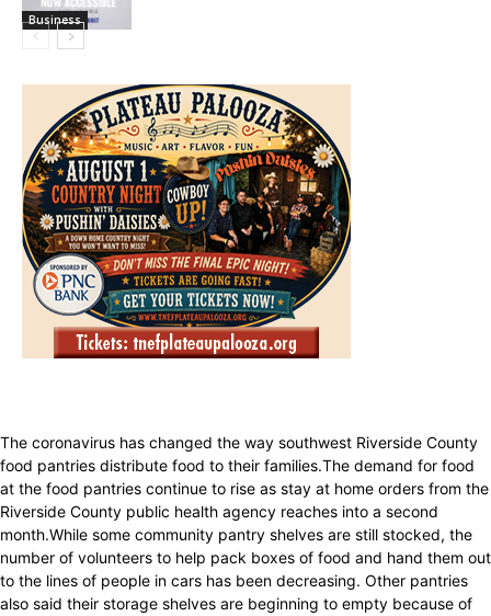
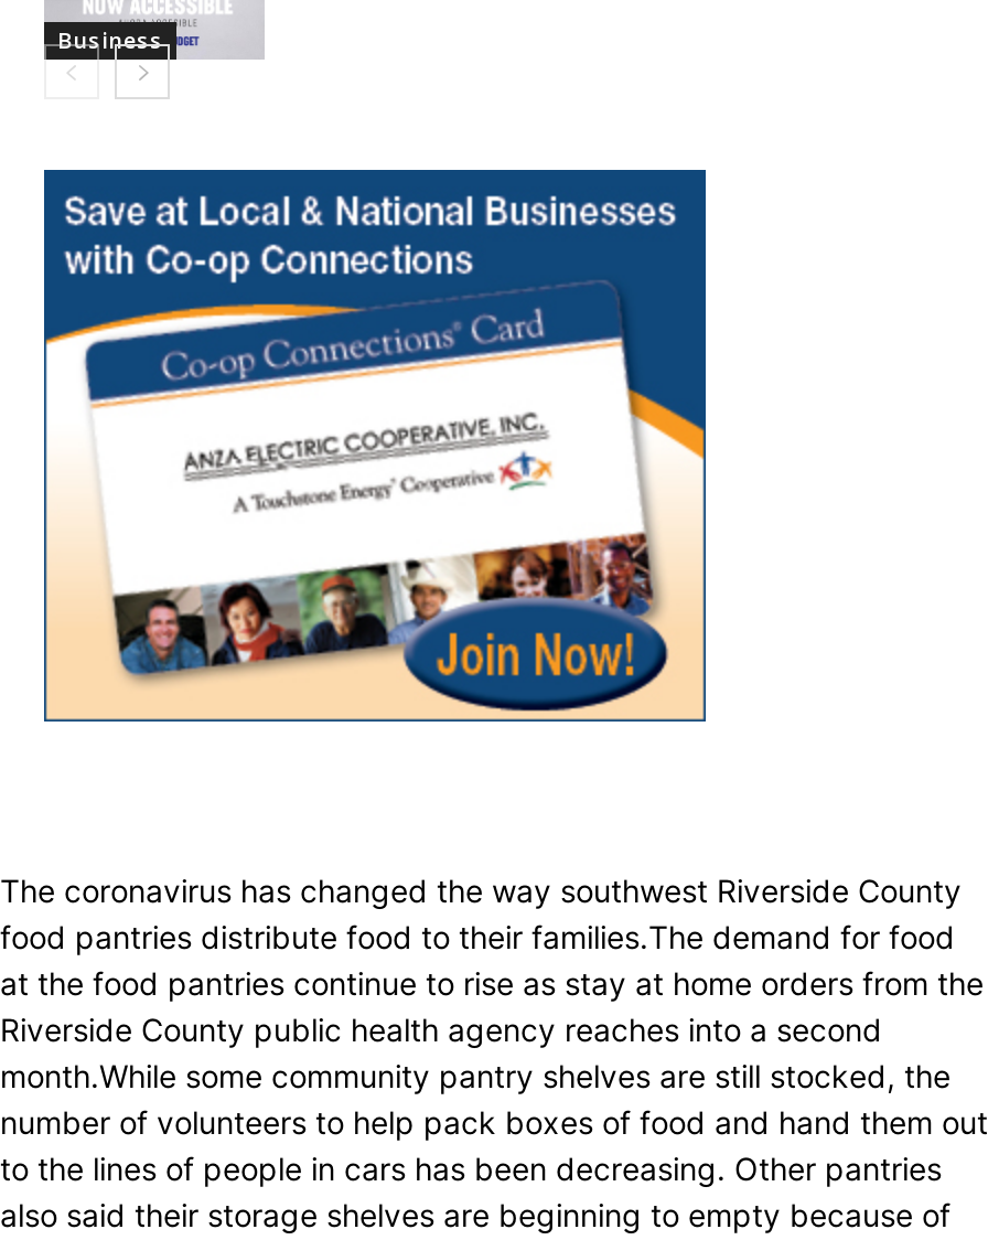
[22,83,352,360] [image] -> [42,168,708,724] [image]

